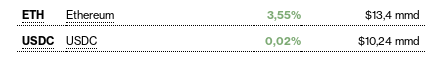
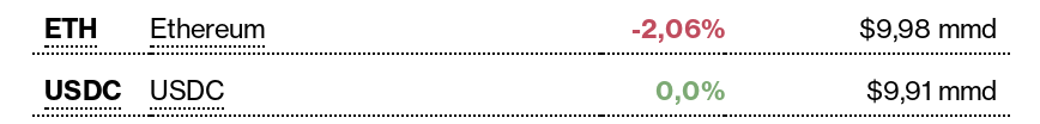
[267,8,301,22] 3,55% -> [631,11,725,45] -2,06%
[365,8,420,22] $13,4 mmd -> [859,11,998,45] $9,98 mmd
[265,34,301,48] 0,02% -> [655,73,725,107] 0,0%
[358,34,420,48] $10,24 mmd -> [866,73,998,107] $9,91 mmd

